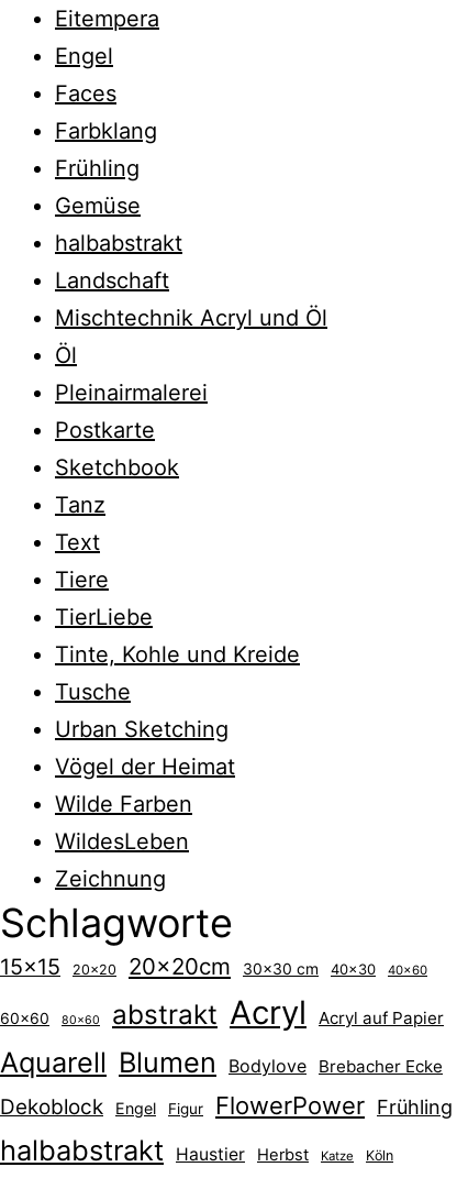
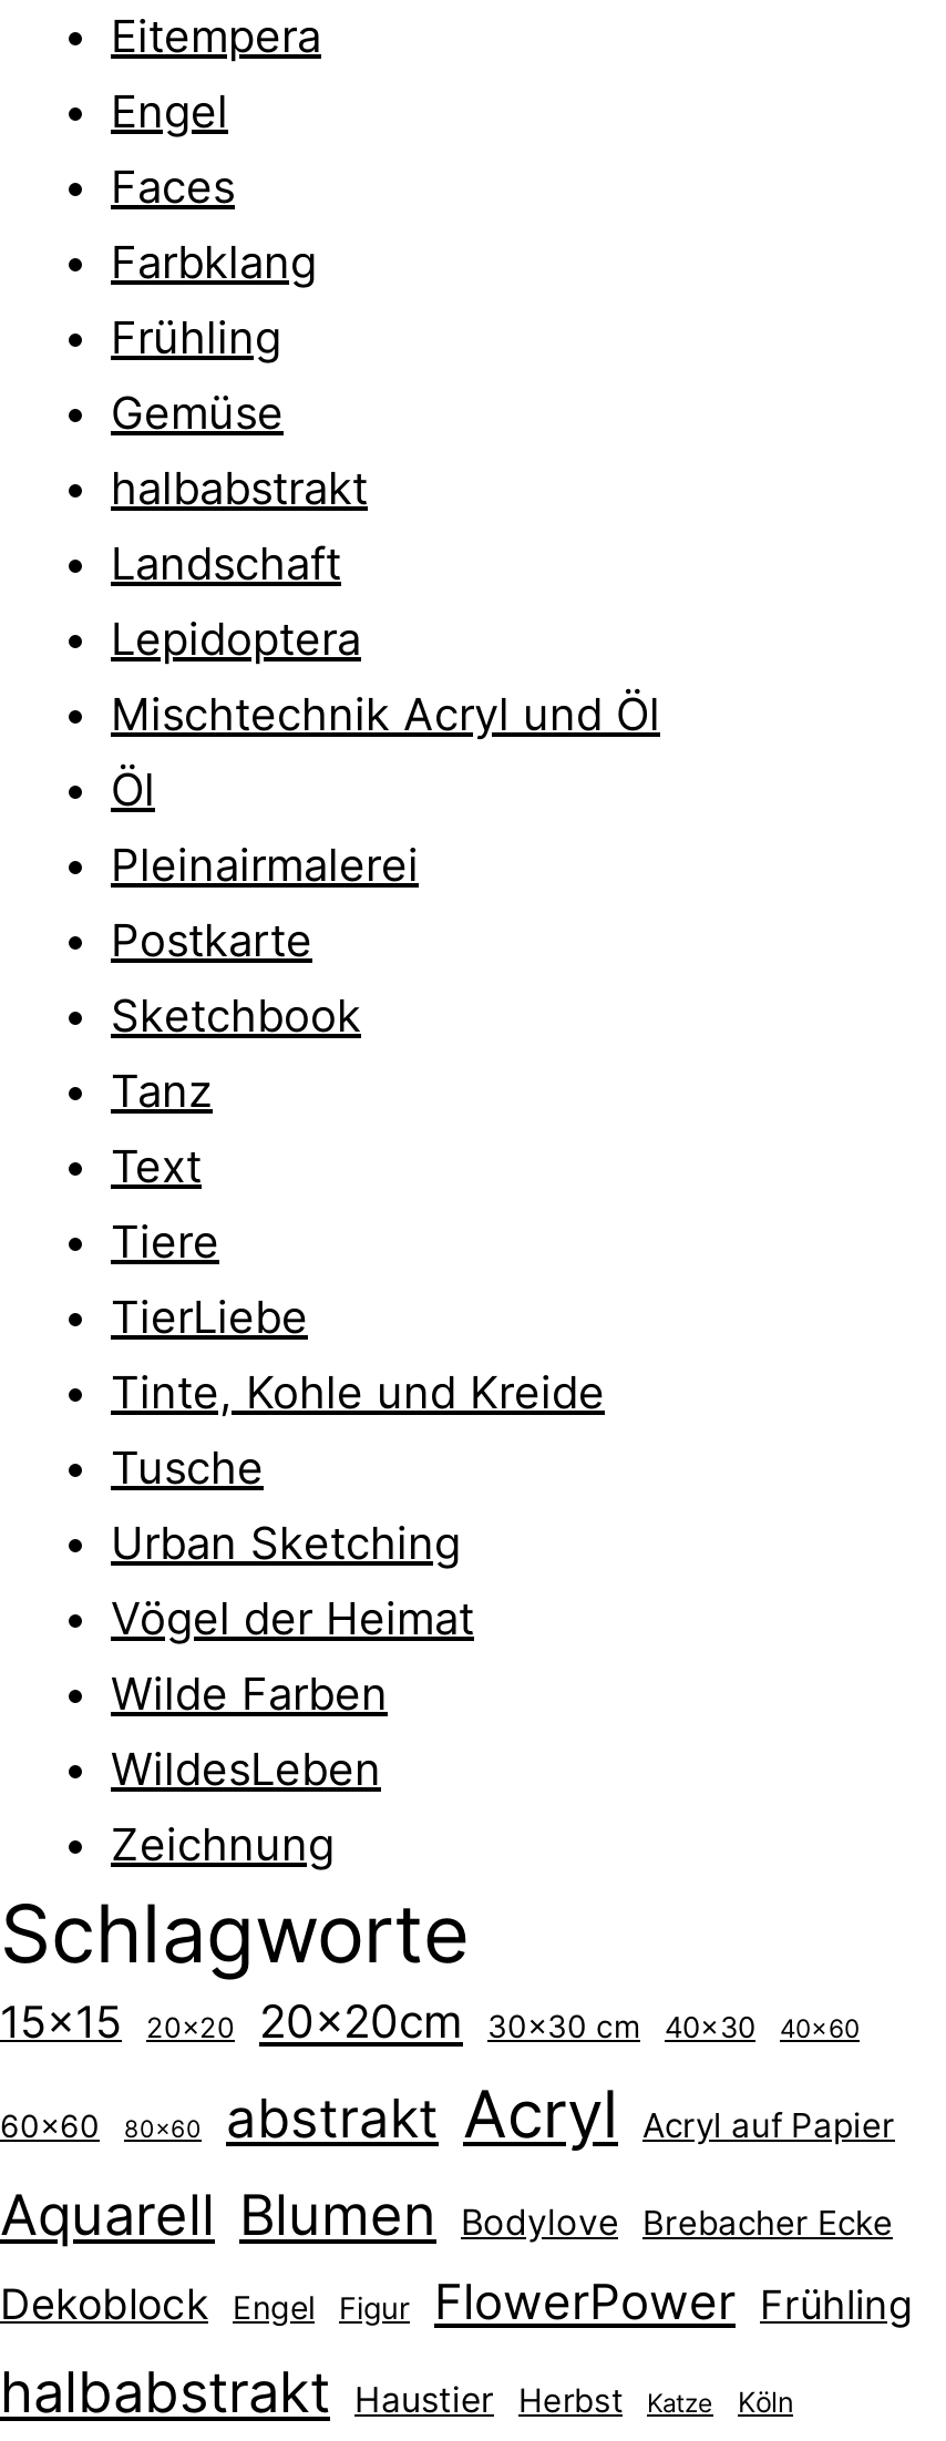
none -> [111,613,361,667] Lepidoptera

